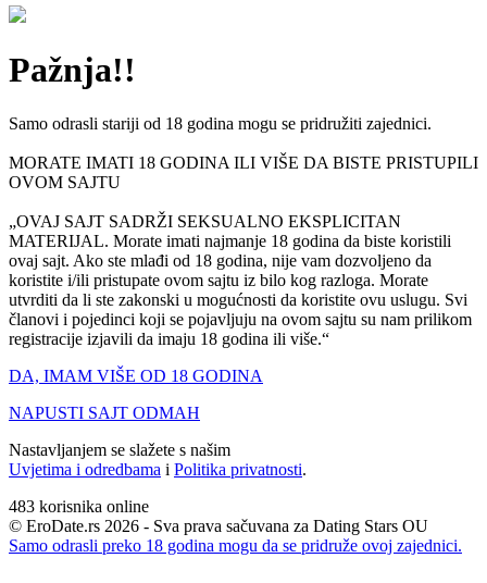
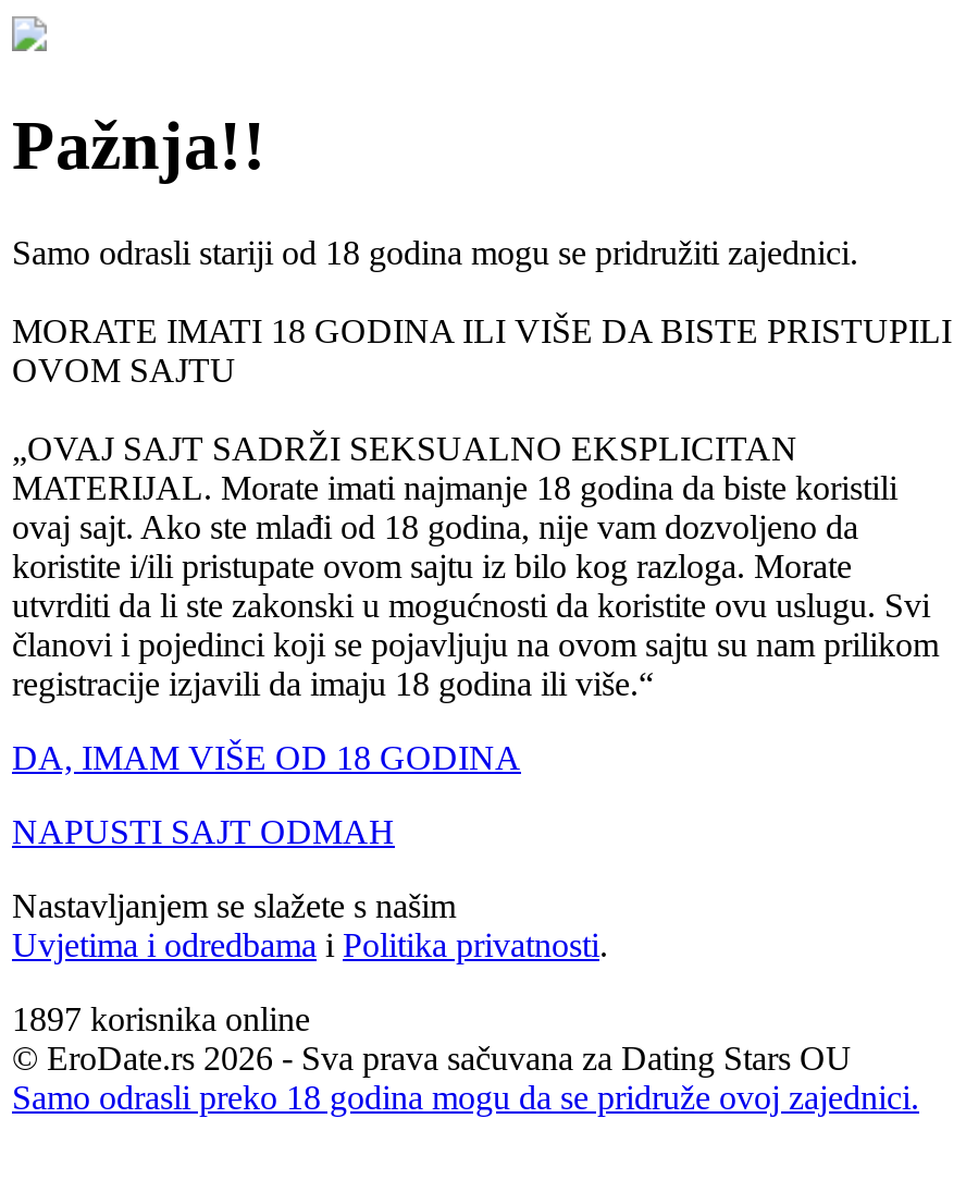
[9,497,149,515] 483 korisnika online -> [12,1000,310,1037] 1897 korisnika online

